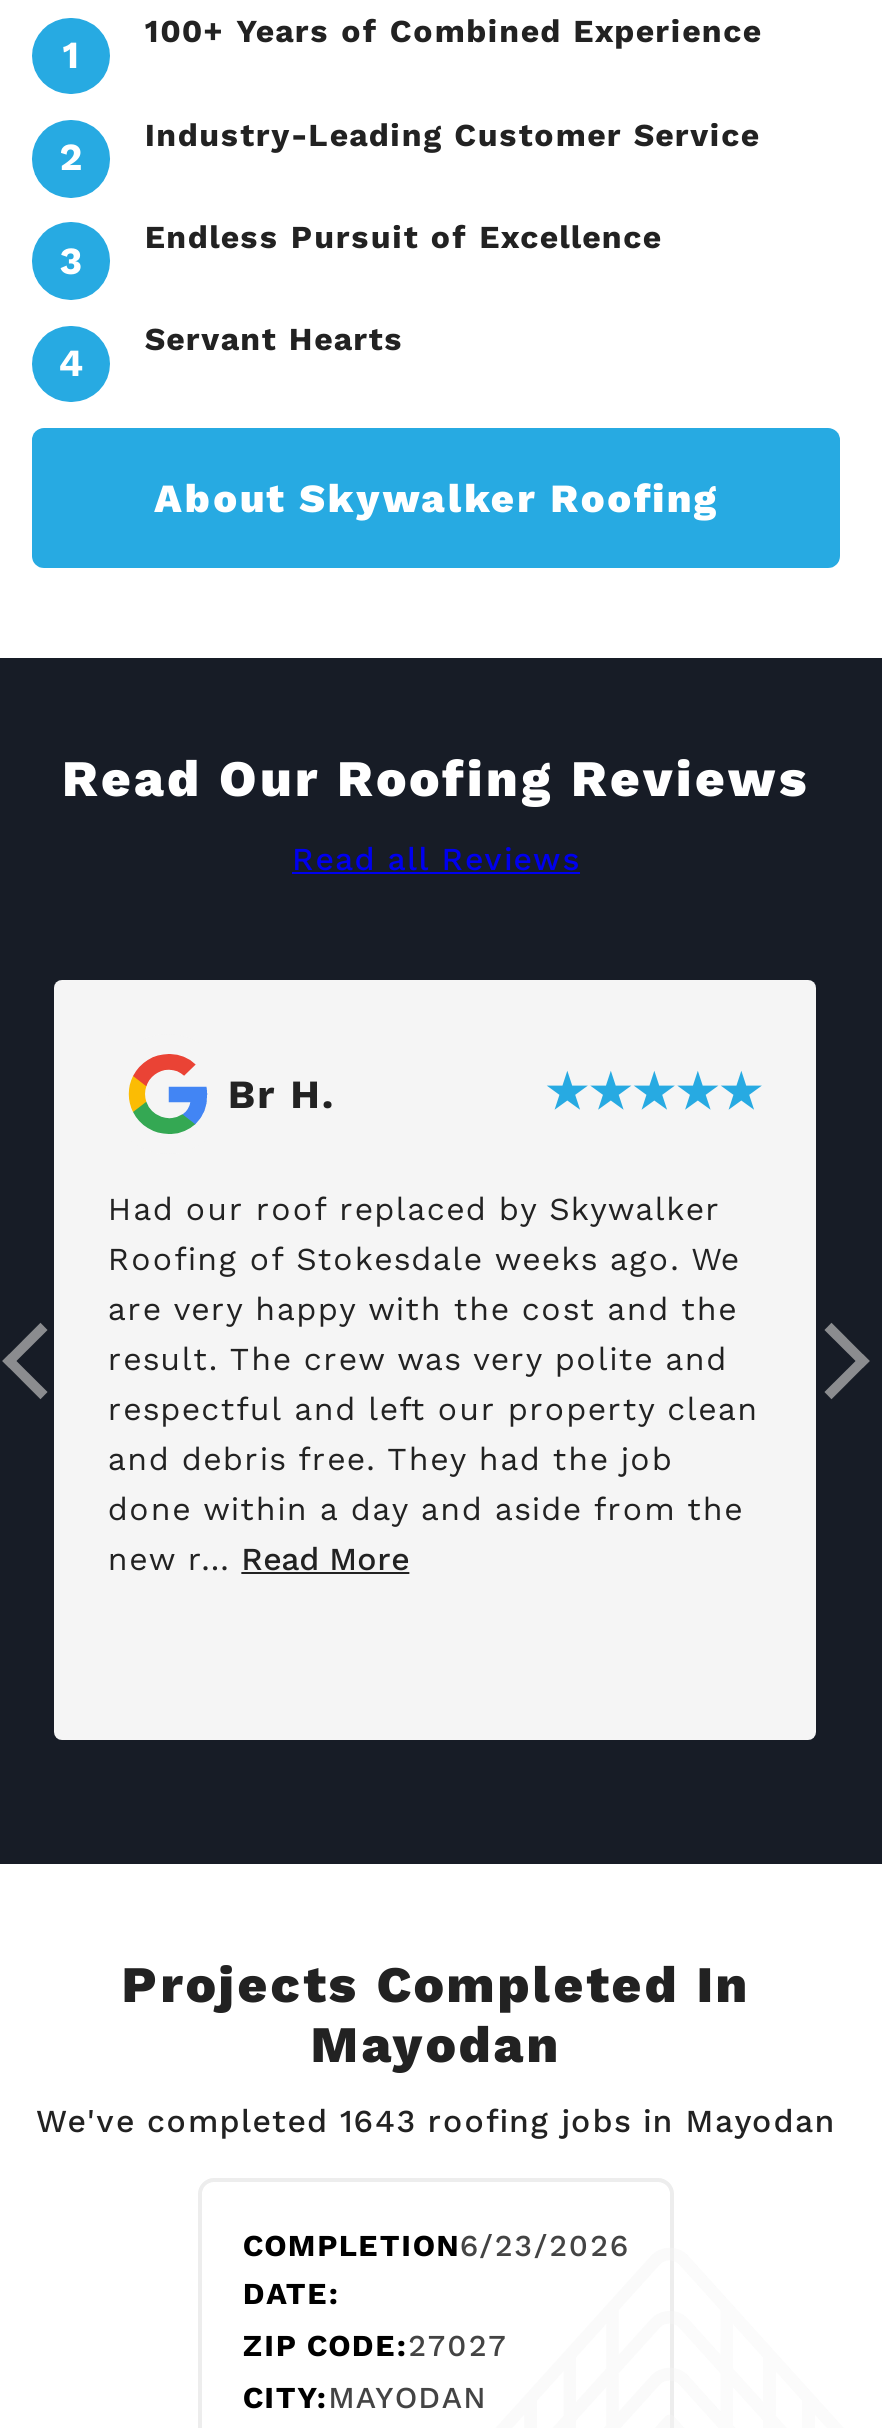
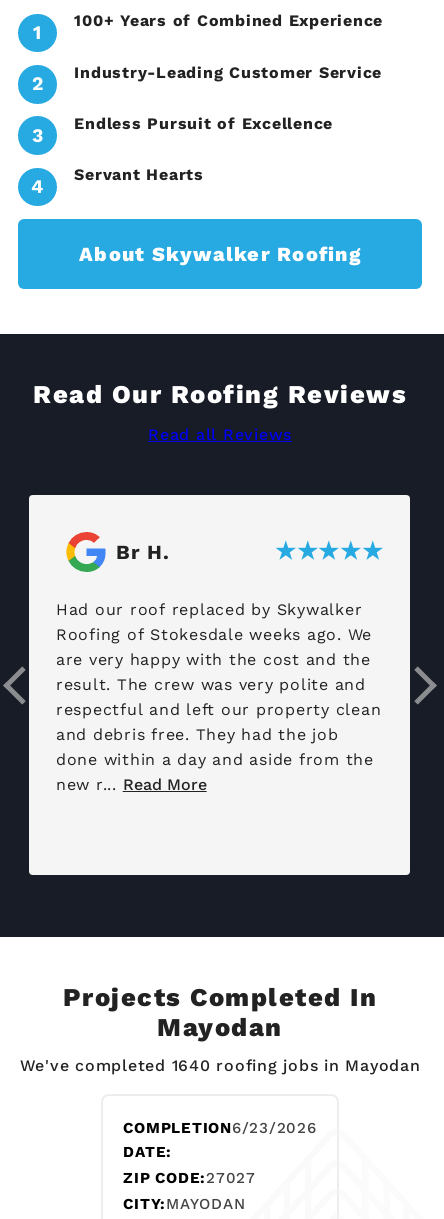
[36,2102,836,2140] We've completed 1643 roofing jobs in Mayodan -> [19,1056,420,1075] We've completed 1640 roofing jobs in Mayodan

